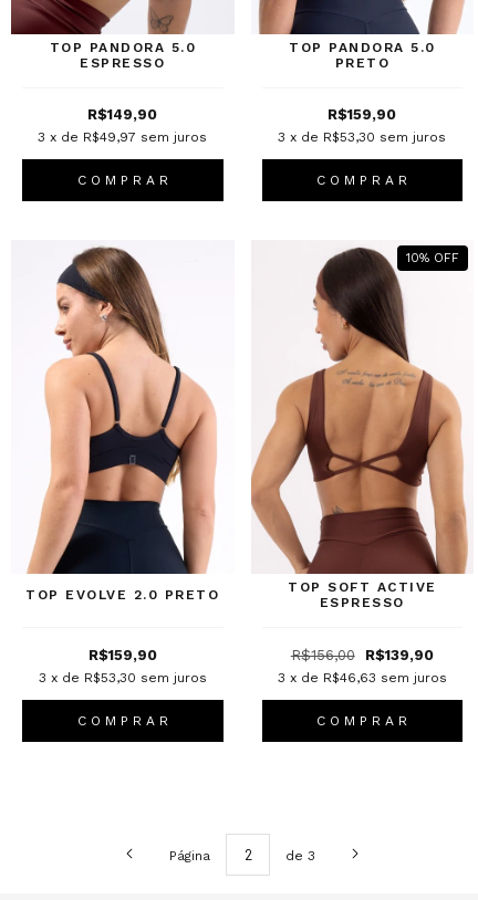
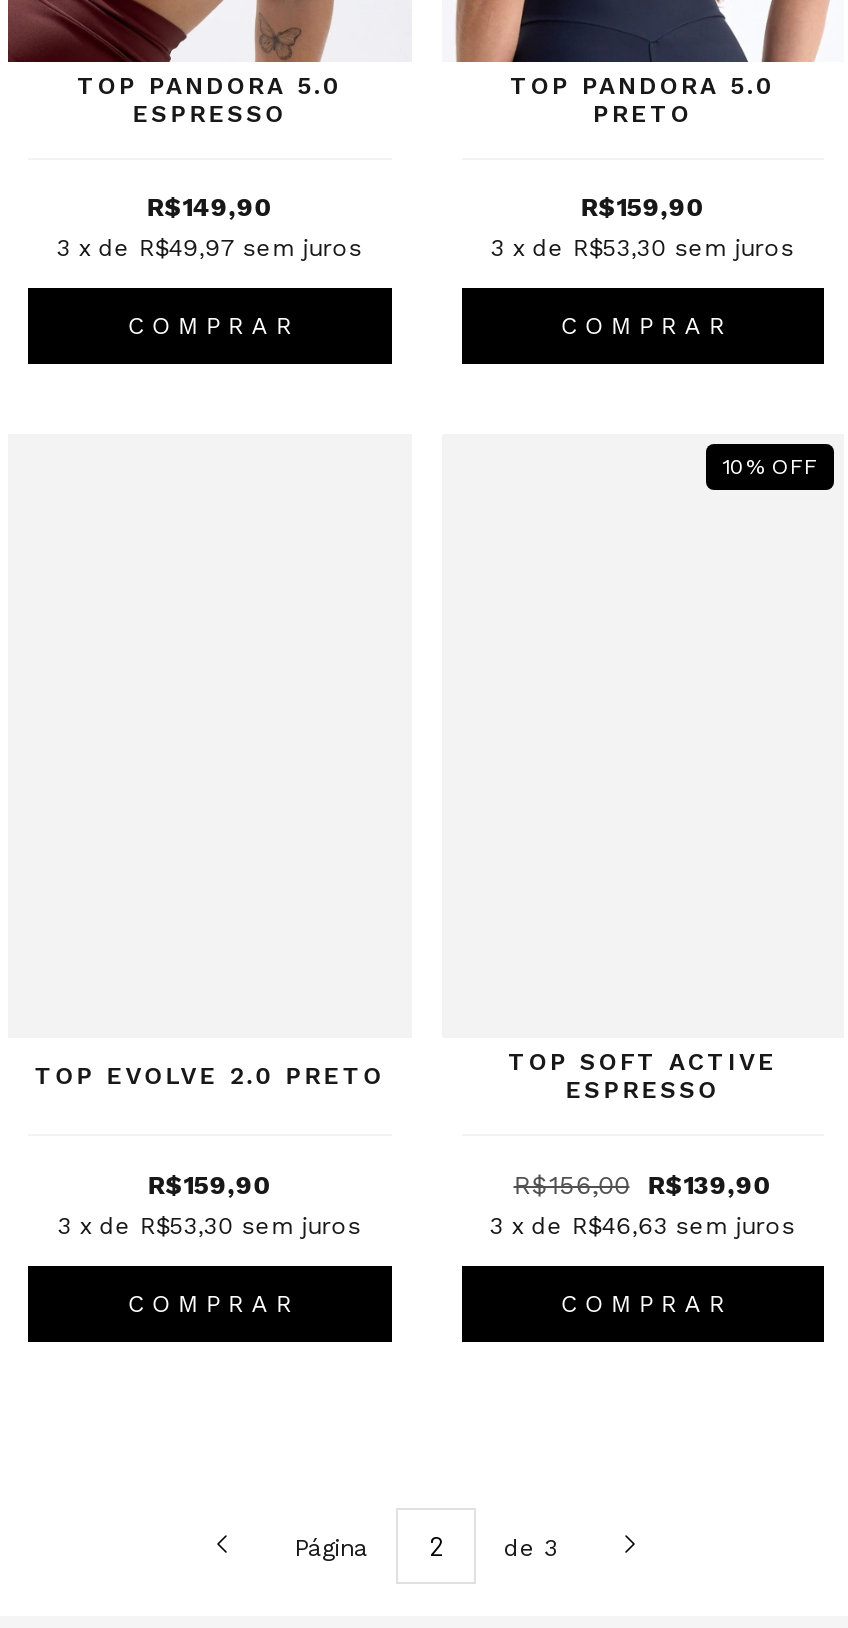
[27,245,217,575] [image] -> none
[250,247,468,575] [image] -> none

